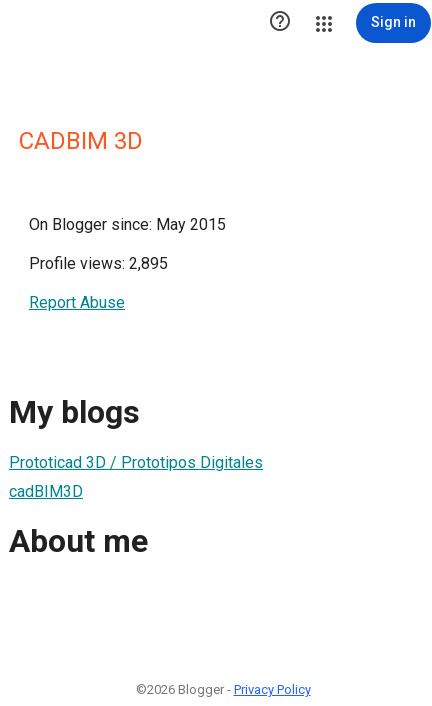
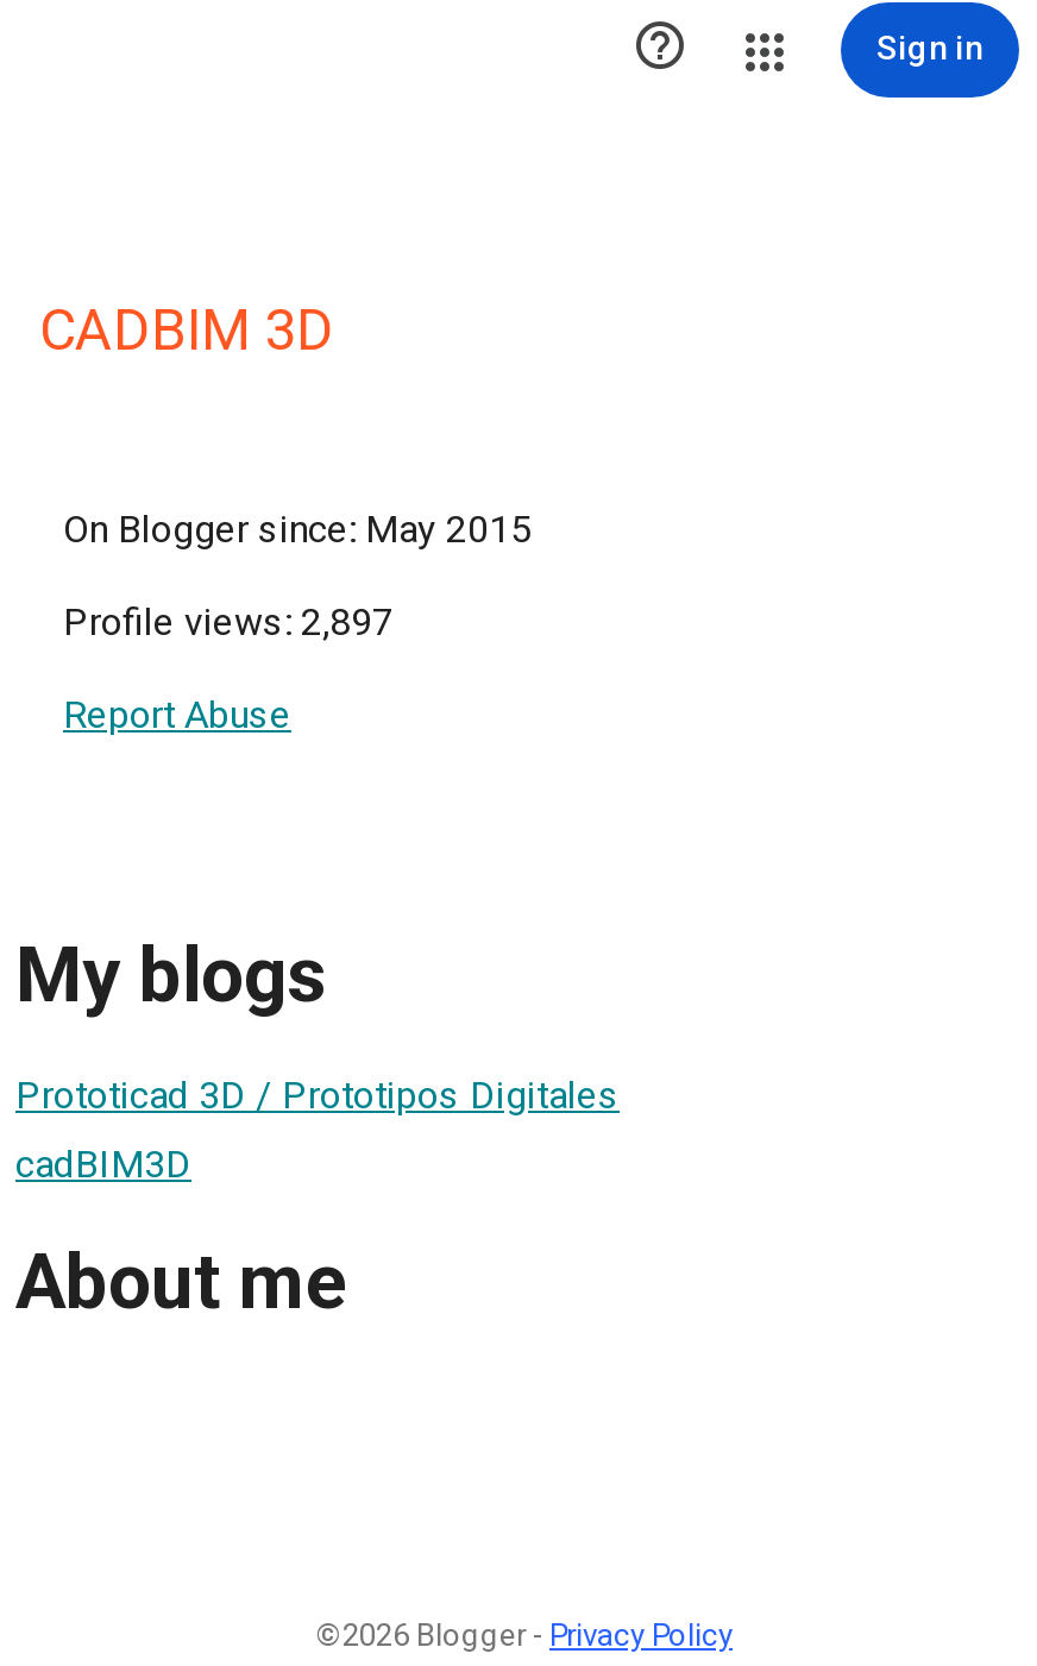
[29,254,168,273] Profile views: 2,895 -> [63,599,394,645] Profile views: 2,897

